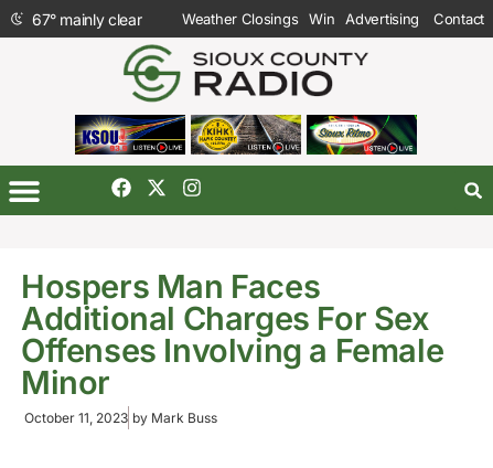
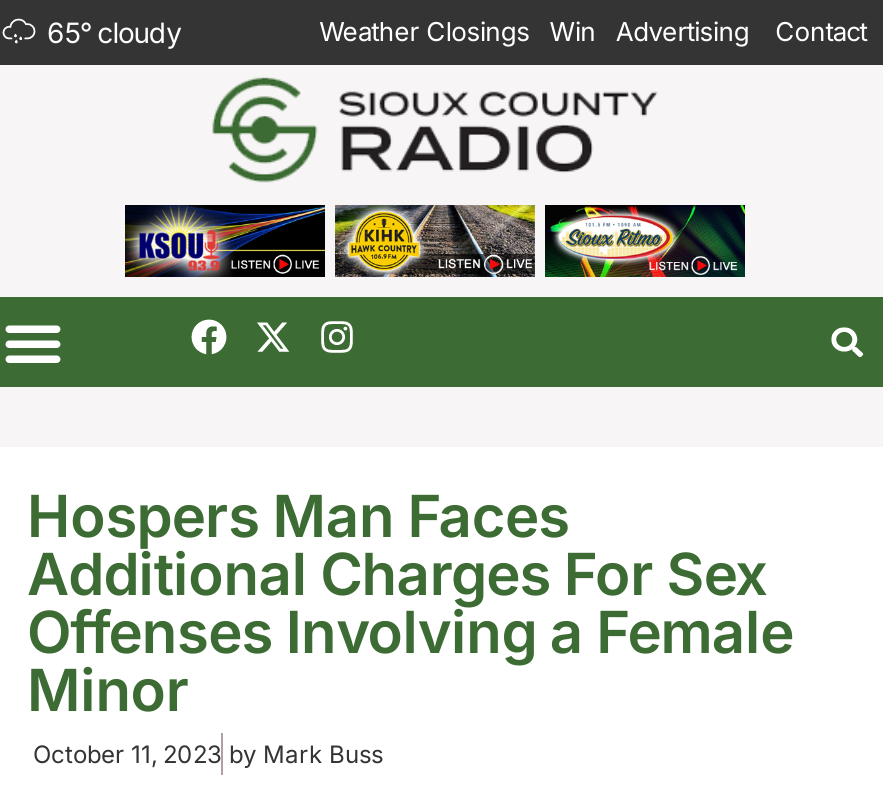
[32,9,142,28] 67° mainly clear -> [47,14,182,48] 65° cloudy

